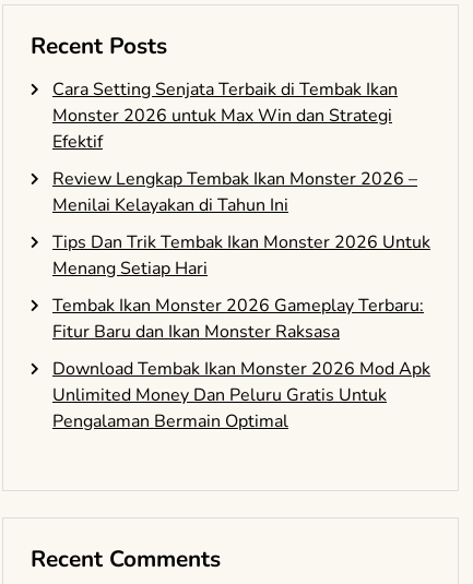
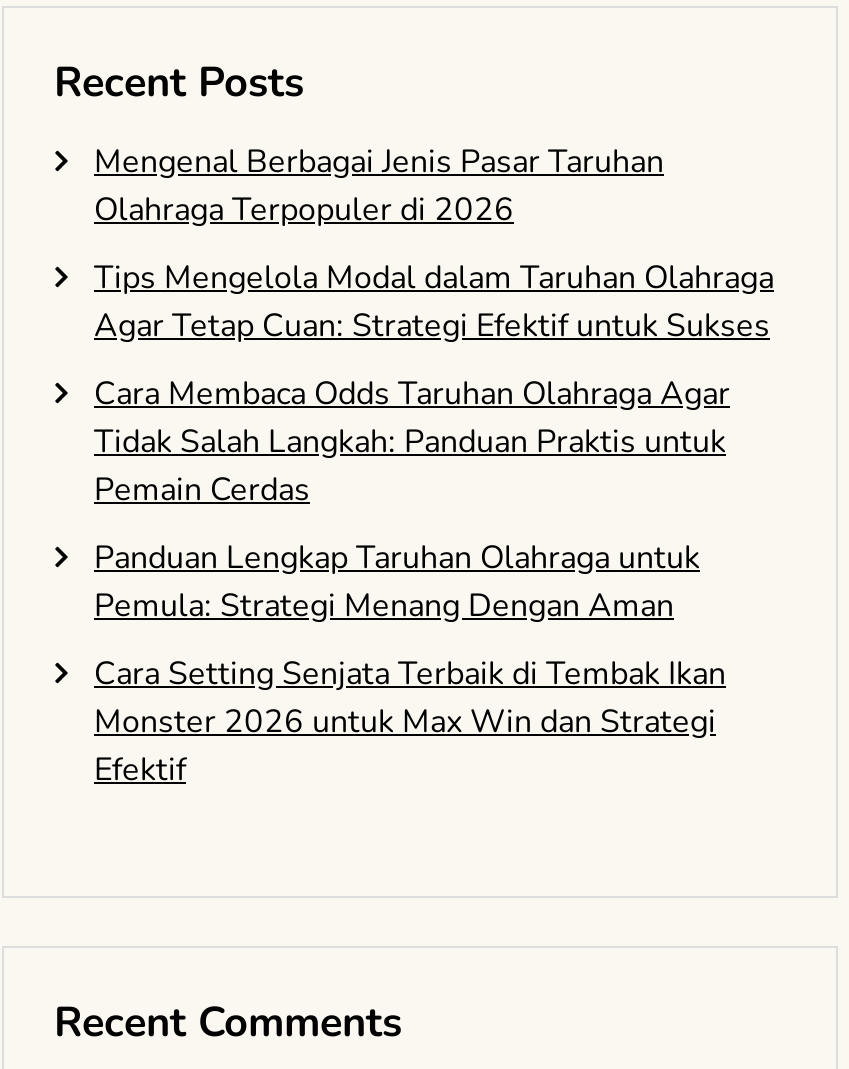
none -> [94,140,774,628] Mengenal Berbagai Jenis Pasar Taruhan | Olahraga Terpopuler di 2026 | Tips Mengelola Modal dalam Taruhan Olahraga | Agar Tetap Cuan: Strategi Efektif untuk Sukses | Cara Membaca Odds Taruhan Olahraga Agar | Tidak Salah Langkah: Panduan Praktis untuk | Pemain Cerdas | Panduan Lengkap Taruhan Olahraga untuk | Pemula: Strategi Menang Dengan Aman
moved [52,77,398,154] -> [94,652,726,792]: Cara Setting Senjata Terbaik di Tembak Ikan | Monster 2026 untuk Max Win dan Strategi | Efektif
[52,167,430,433] Review Lengkap Tembak Ikan Monster 2026 – | Menilai Kelayakan di Tahun Ini | Tips Dan Trik Tembak Ikan Monster 2026 Untuk | Menang Setiap Hari | Tembak Ikan Monster 2026 Gameplay Terbaru: | Fitur Baru dan Ikan Monster Raksasa | Download Tembak Ikan Monster 2026 Mod Apk | Unlimited Money Dan Peluru Gratis Untuk | Pengalaman Bermain Optimal -> none

